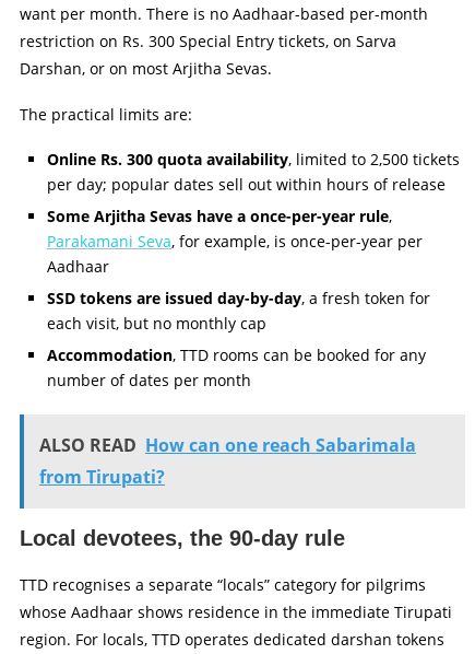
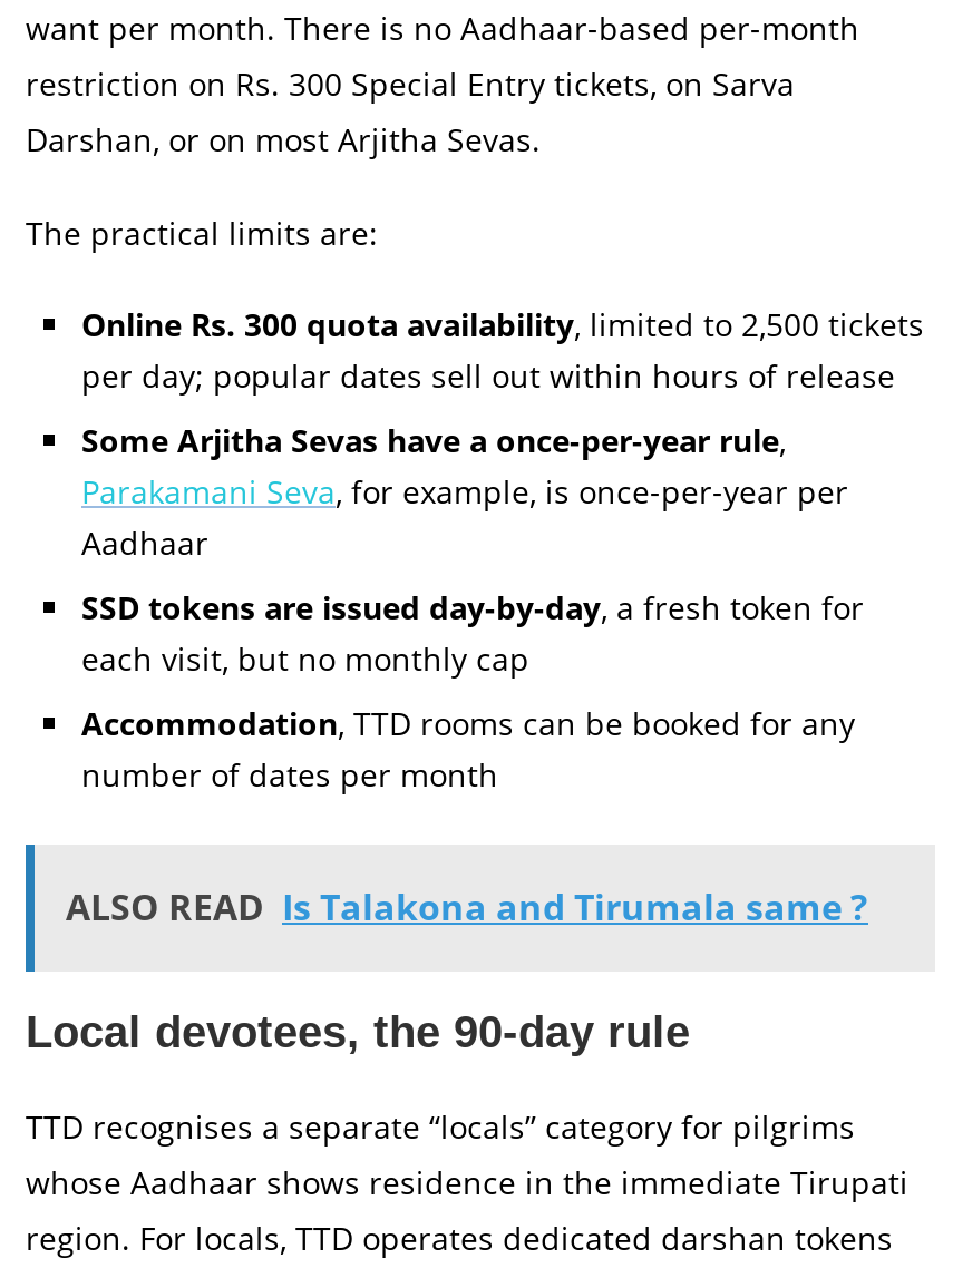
[39,433,416,489] ALSO READ How can one reach Sabarimala | from Tirupati? -> [66,883,868,932] ALSO READ Is Talakona and Tirumala same ?

